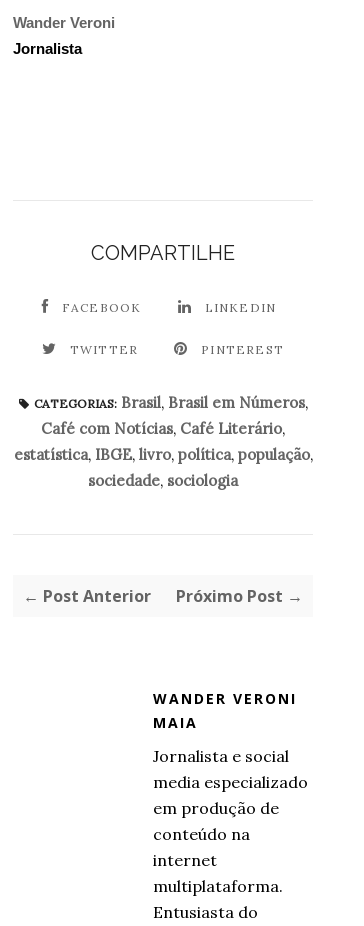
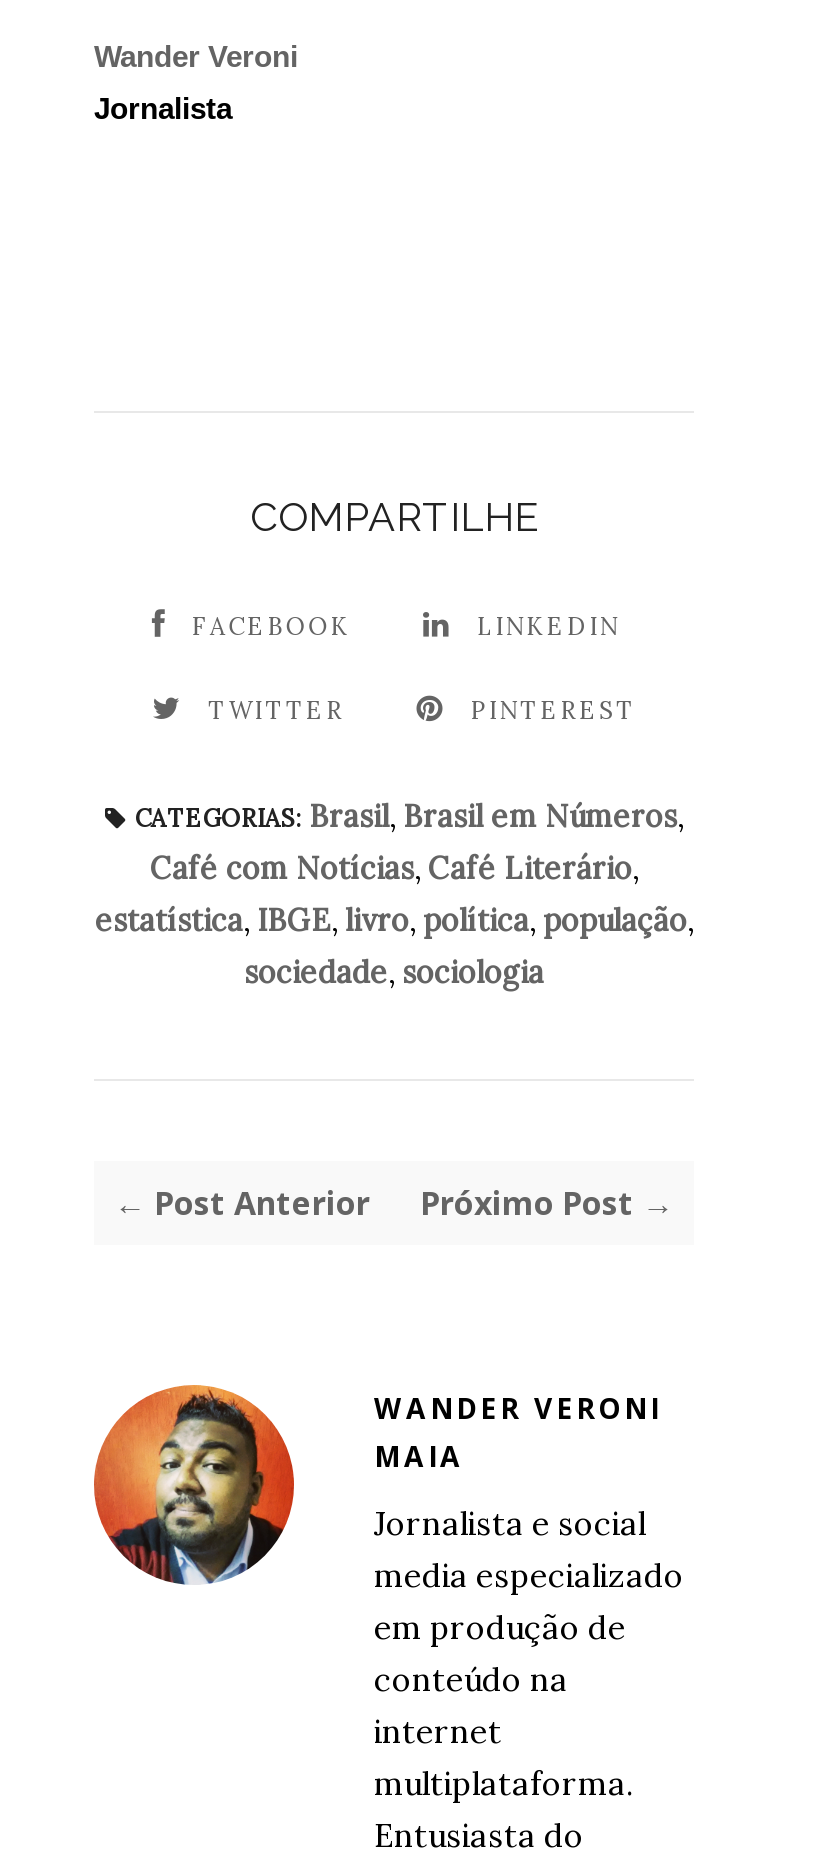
none -> [92,1383,296,1587] [image]

